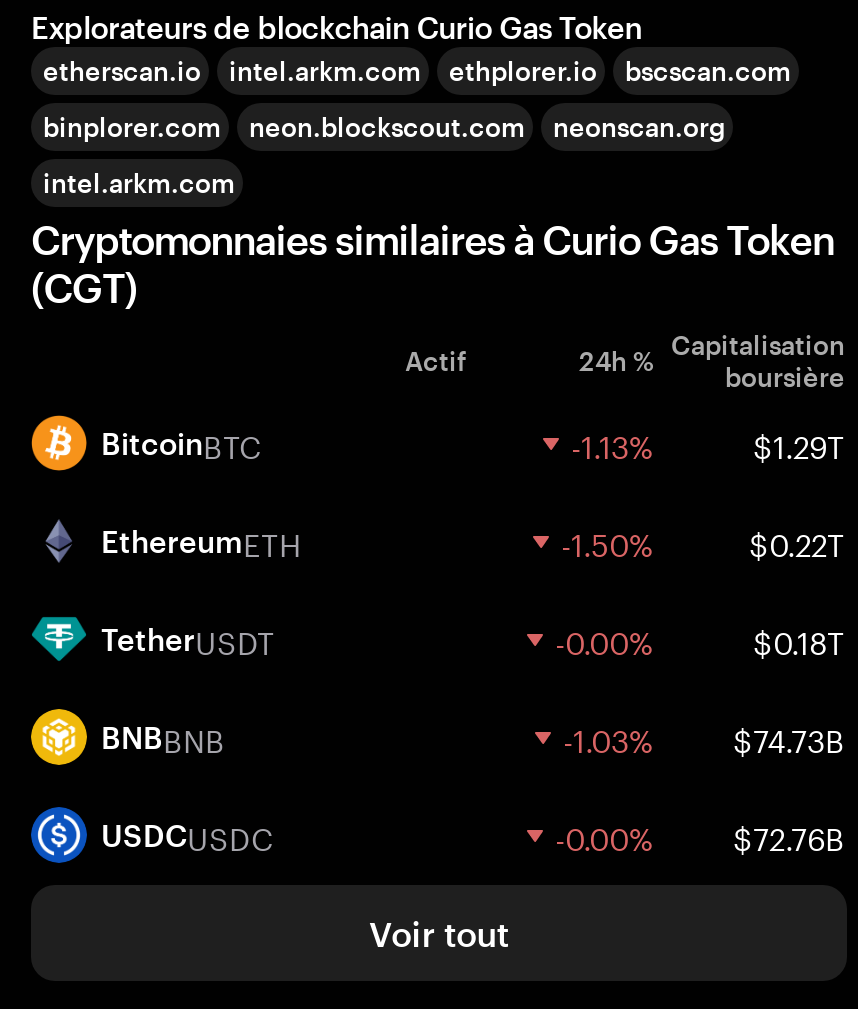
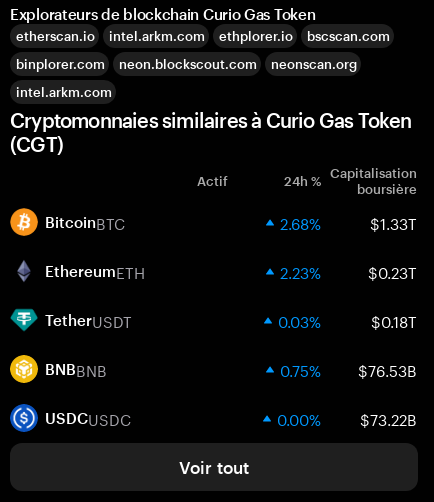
[571,419,845,467] -1.13% | $1.29T -> [280,210,417,234] 2.68% | $1.33T
[561,517,845,565] -1.50% | $0.22T -> [280,259,417,283] 2.23% | $0.23T
[555,615,653,663] -0.00% -> [278,308,321,332] 0.03%
[563,713,845,761] -1.03% | $74.73B -> [280,357,417,381] 0.75% | $76.53B
[555,811,845,859] -0.00% | $72.76B -> [277,406,417,430] 0.00% | $73.22B

